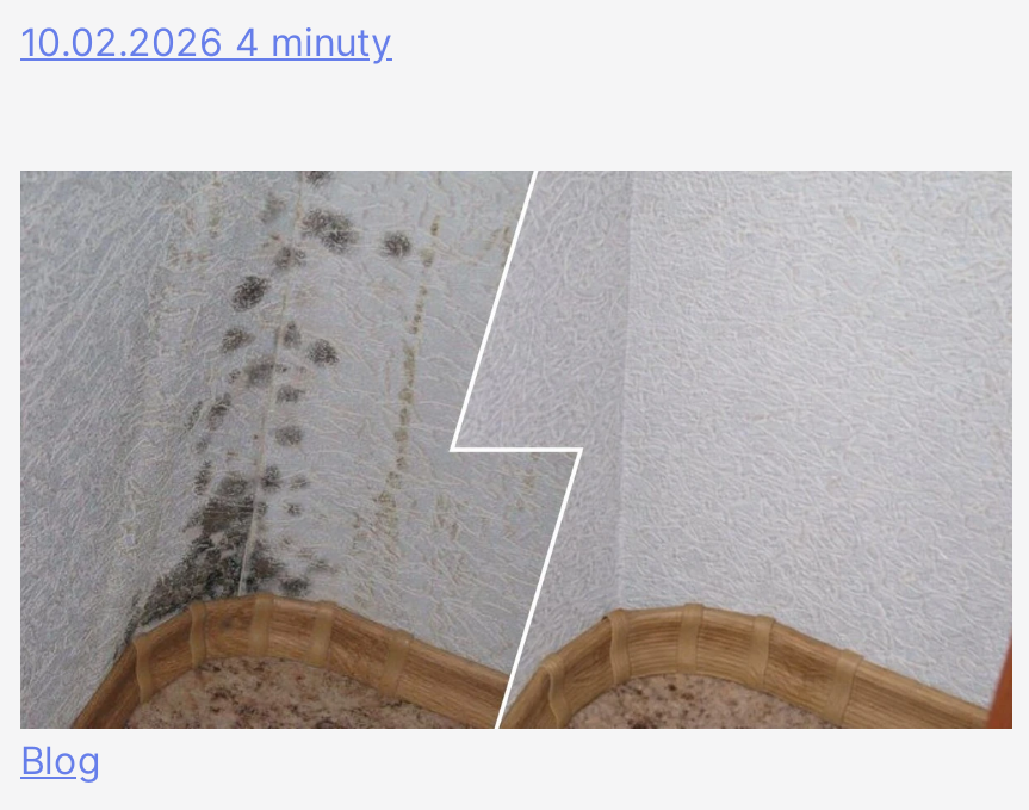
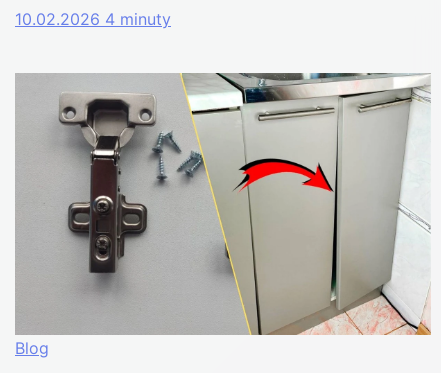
[23,171,1015,731] [image] -> [17,73,431,336] [image]

